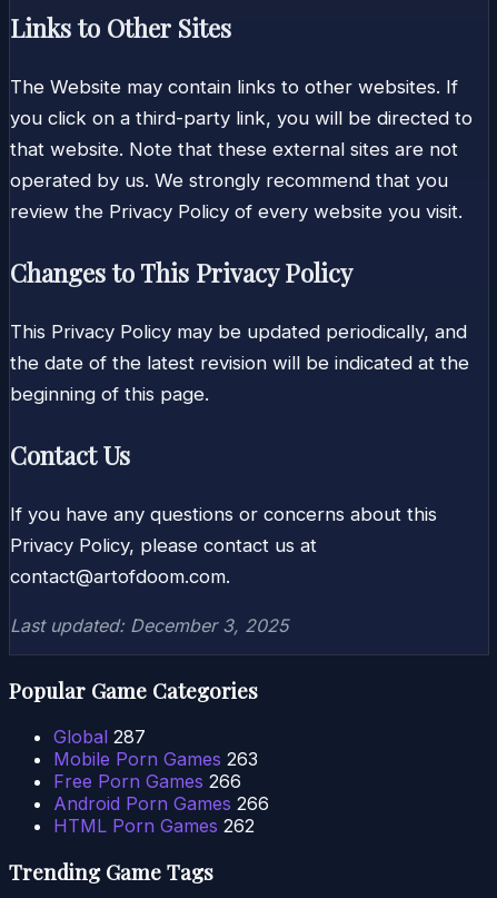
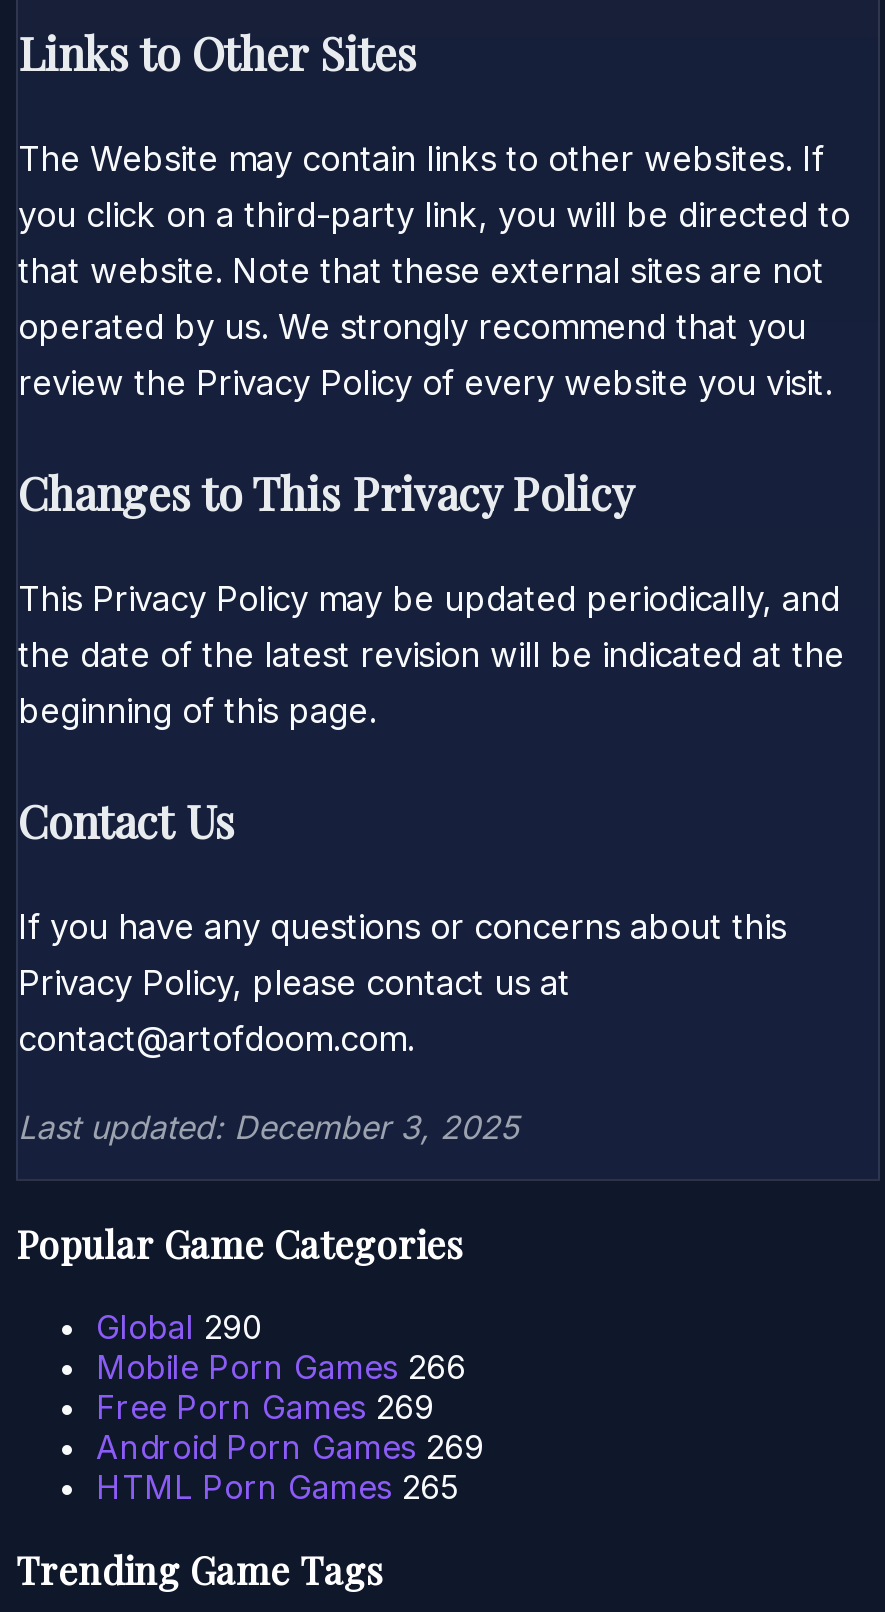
[53,725,146,748] Global 287 -> [96,1307,262,1347] Global 290
[53,748,258,770] Mobile Porn Games 263 -> [96,1347,466,1387] Mobile Porn Games 266
[53,770,241,792] Free Porn Games 266 -> [96,1387,434,1427] Free Porn Games 269
[53,792,269,814] Android Porn Games 266 -> [96,1427,484,1467] Android Porn Games 269
[53,814,255,837] HTML Porn Games 262 -> [96,1467,458,1507] HTML Porn Games 265

